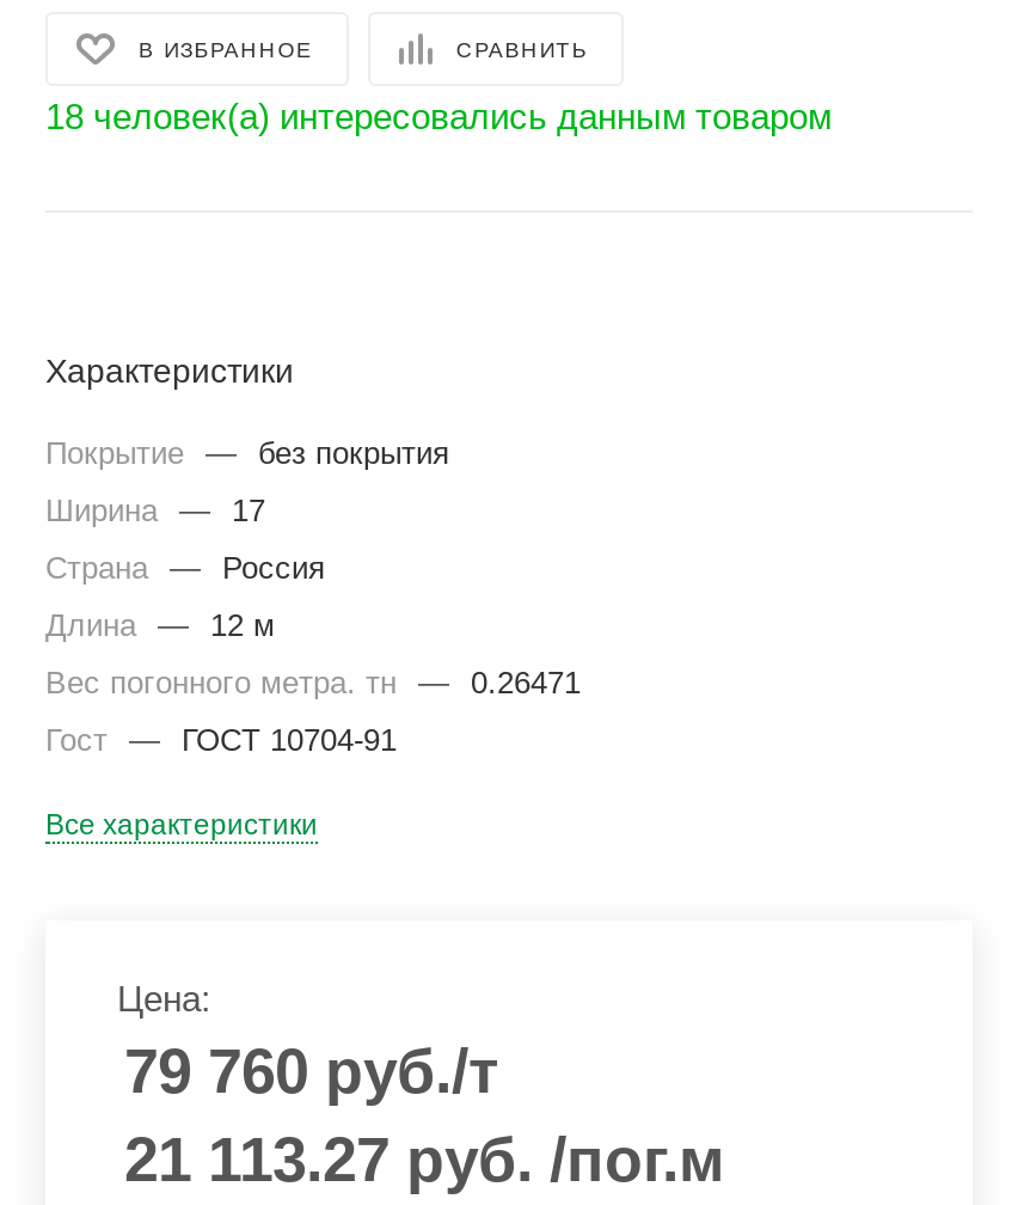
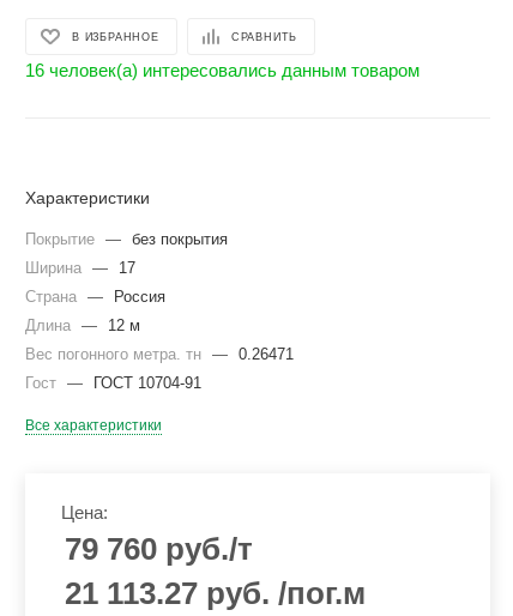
[45,96,832,136] 18 человек(а) интересовались данным товаром -> [25,60,420,80] 16 человек(а) интересовались данным товаром

